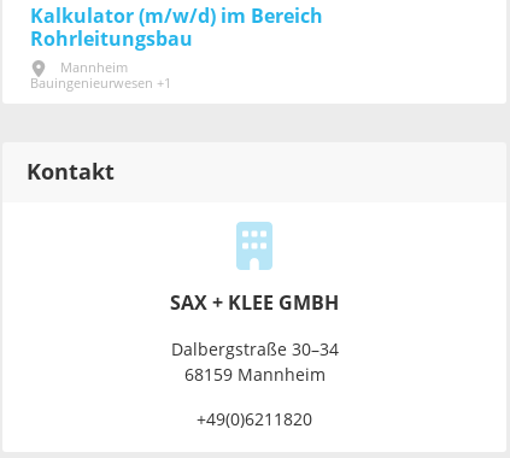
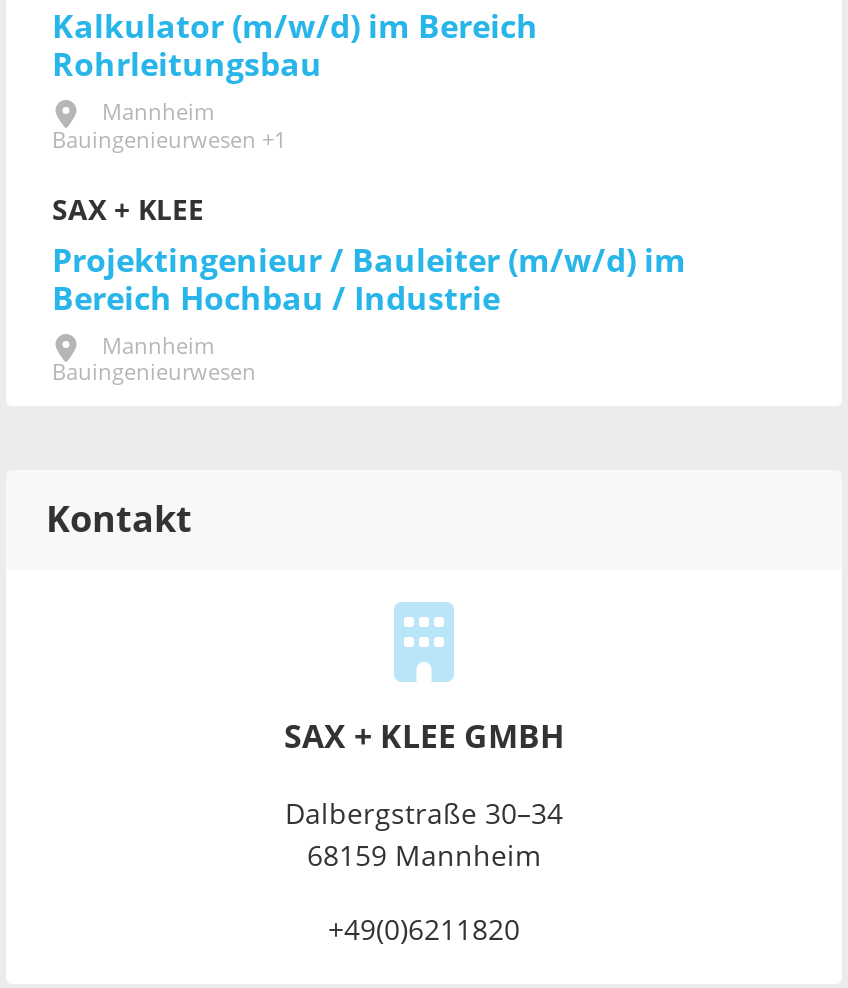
none -> [52,193,686,386] SAX + KLEE | Projektingenieur / Bauleiter (m/w/d) im | Bereich Hochbau / Industrie | Mannheim | Bauingenieurwesen

